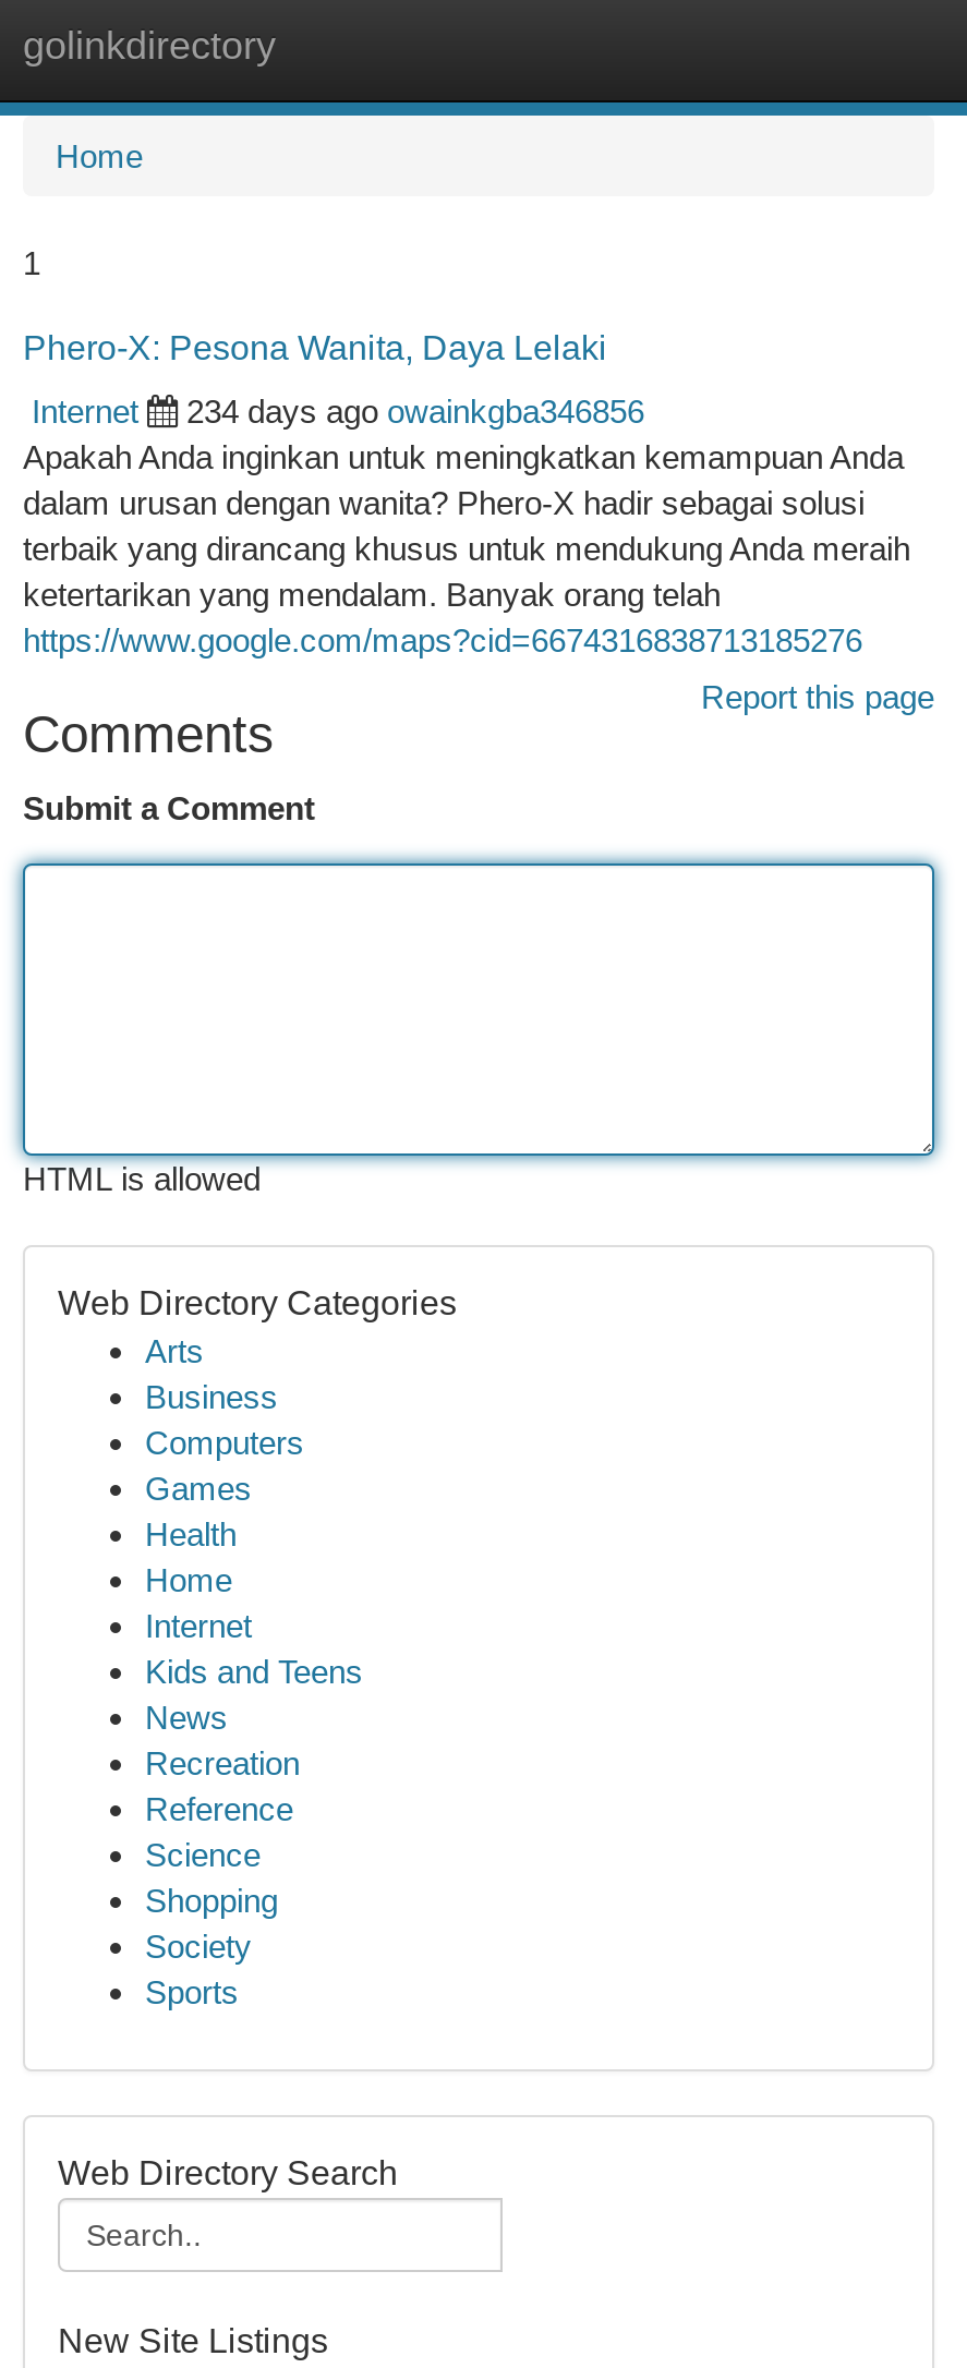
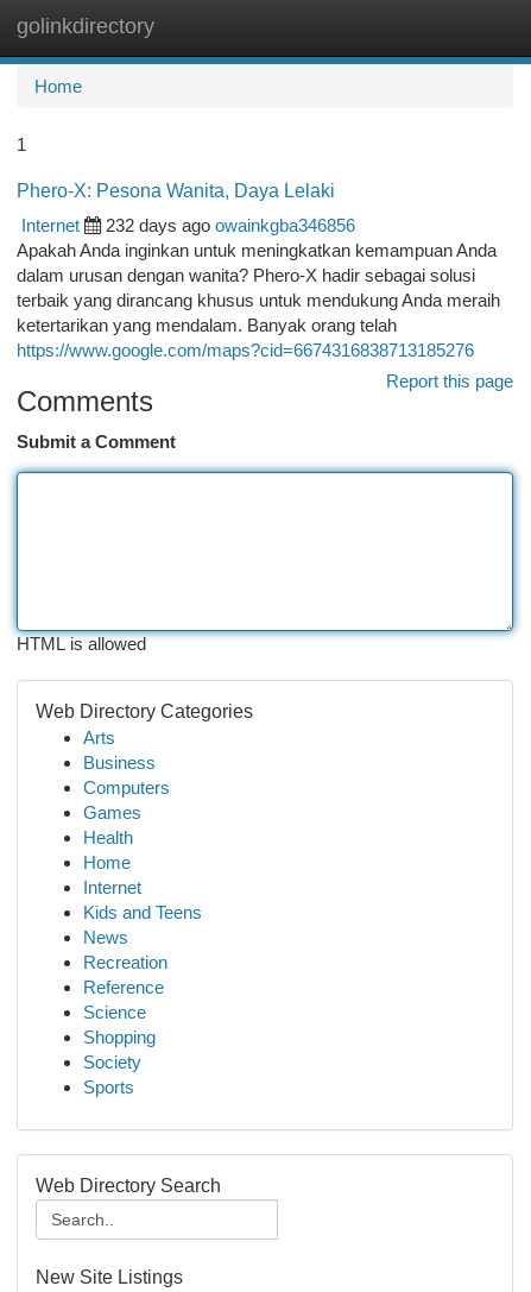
[186,392,644,430] 234 days ago owainkgba346856 -> [106,215,355,235] 232 days ago owainkgba346856

